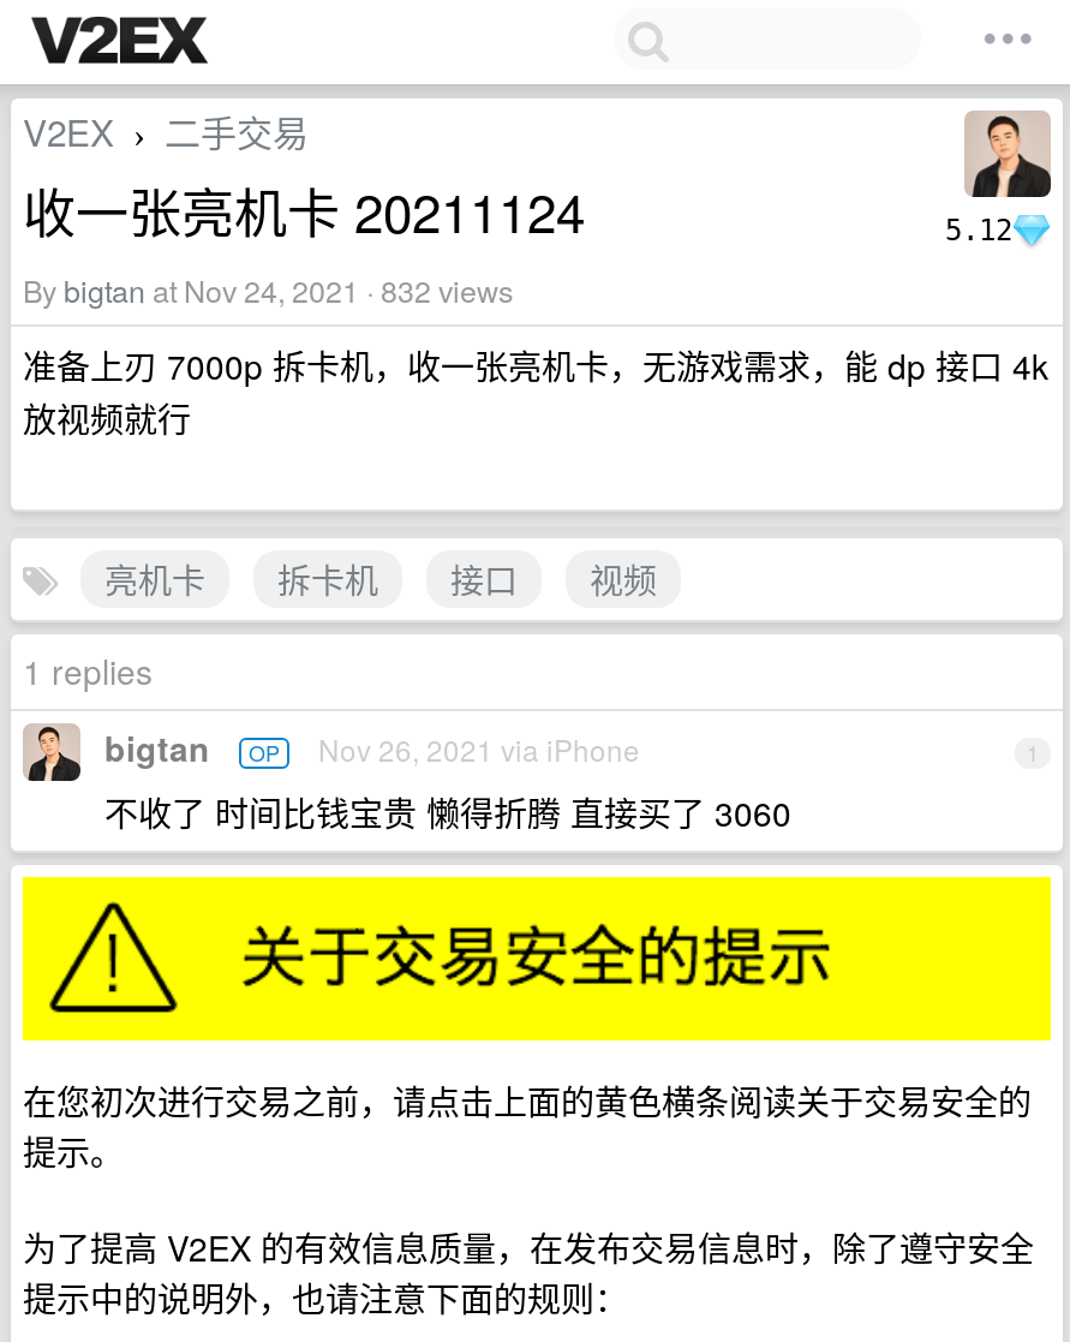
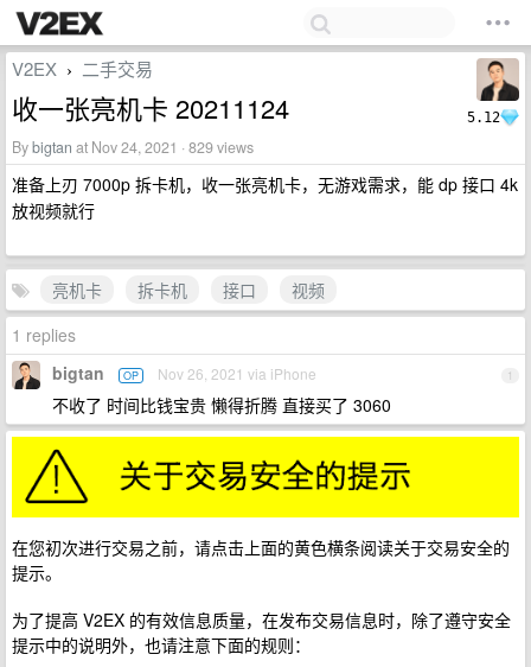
[23,269,513,312] By bigtan at Nov 24, 2021 · 832 views -> [12,136,254,158] By bigtan at Nov 24, 2021 · 829 views

